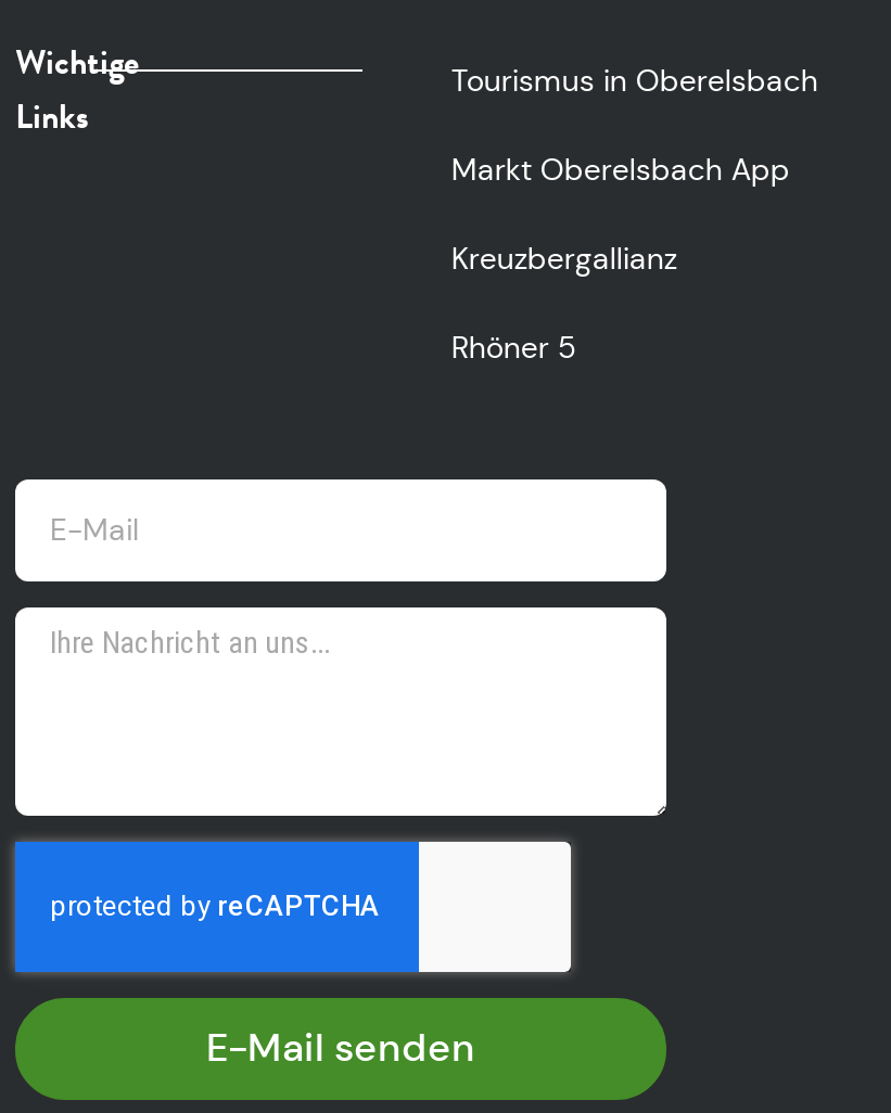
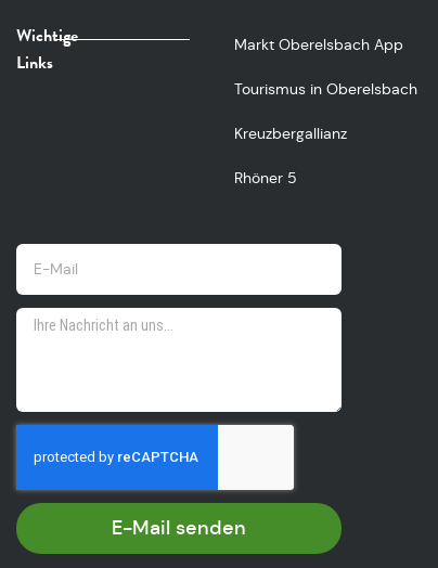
moved [451,61,818,100] -> [234,79,417,99]: Tourismus in Oberelsbach
moved [451,150,790,189] -> [234,35,403,54]: Markt Oberelsbach App

